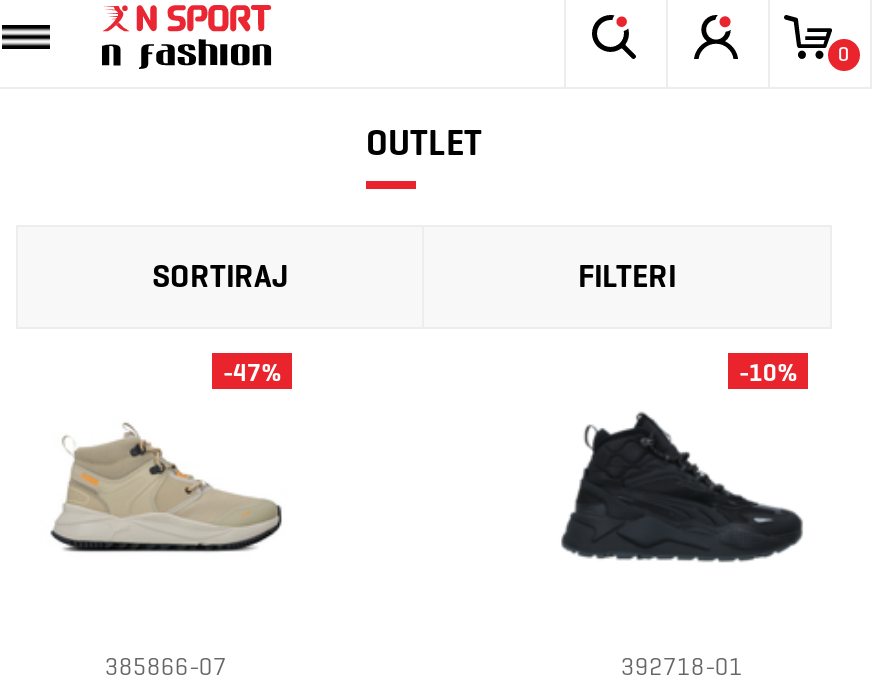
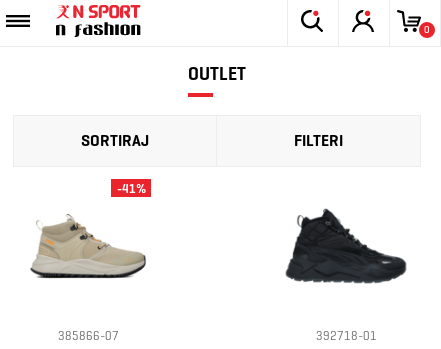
[223,357,281,387] -47% -> [116,181,145,196] -41%
[739,357,797,387] -10% -> none

